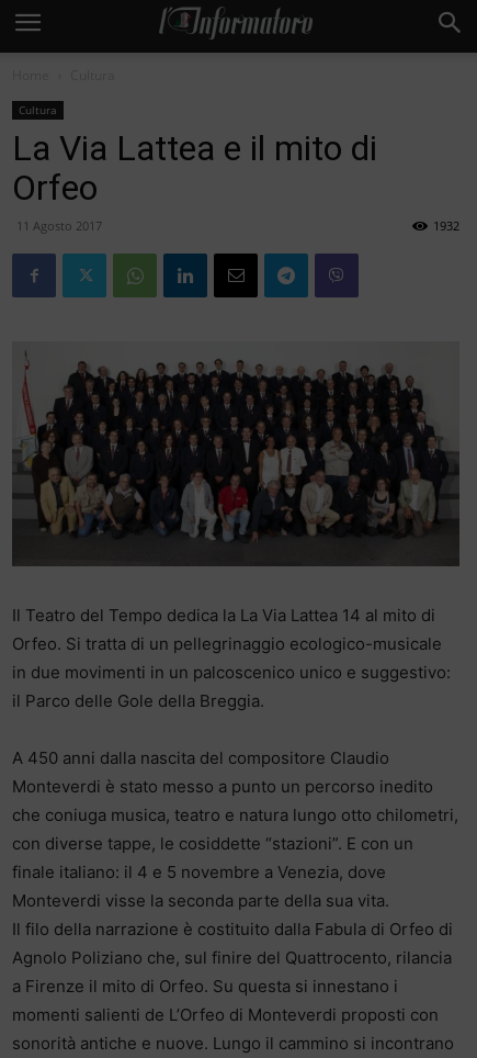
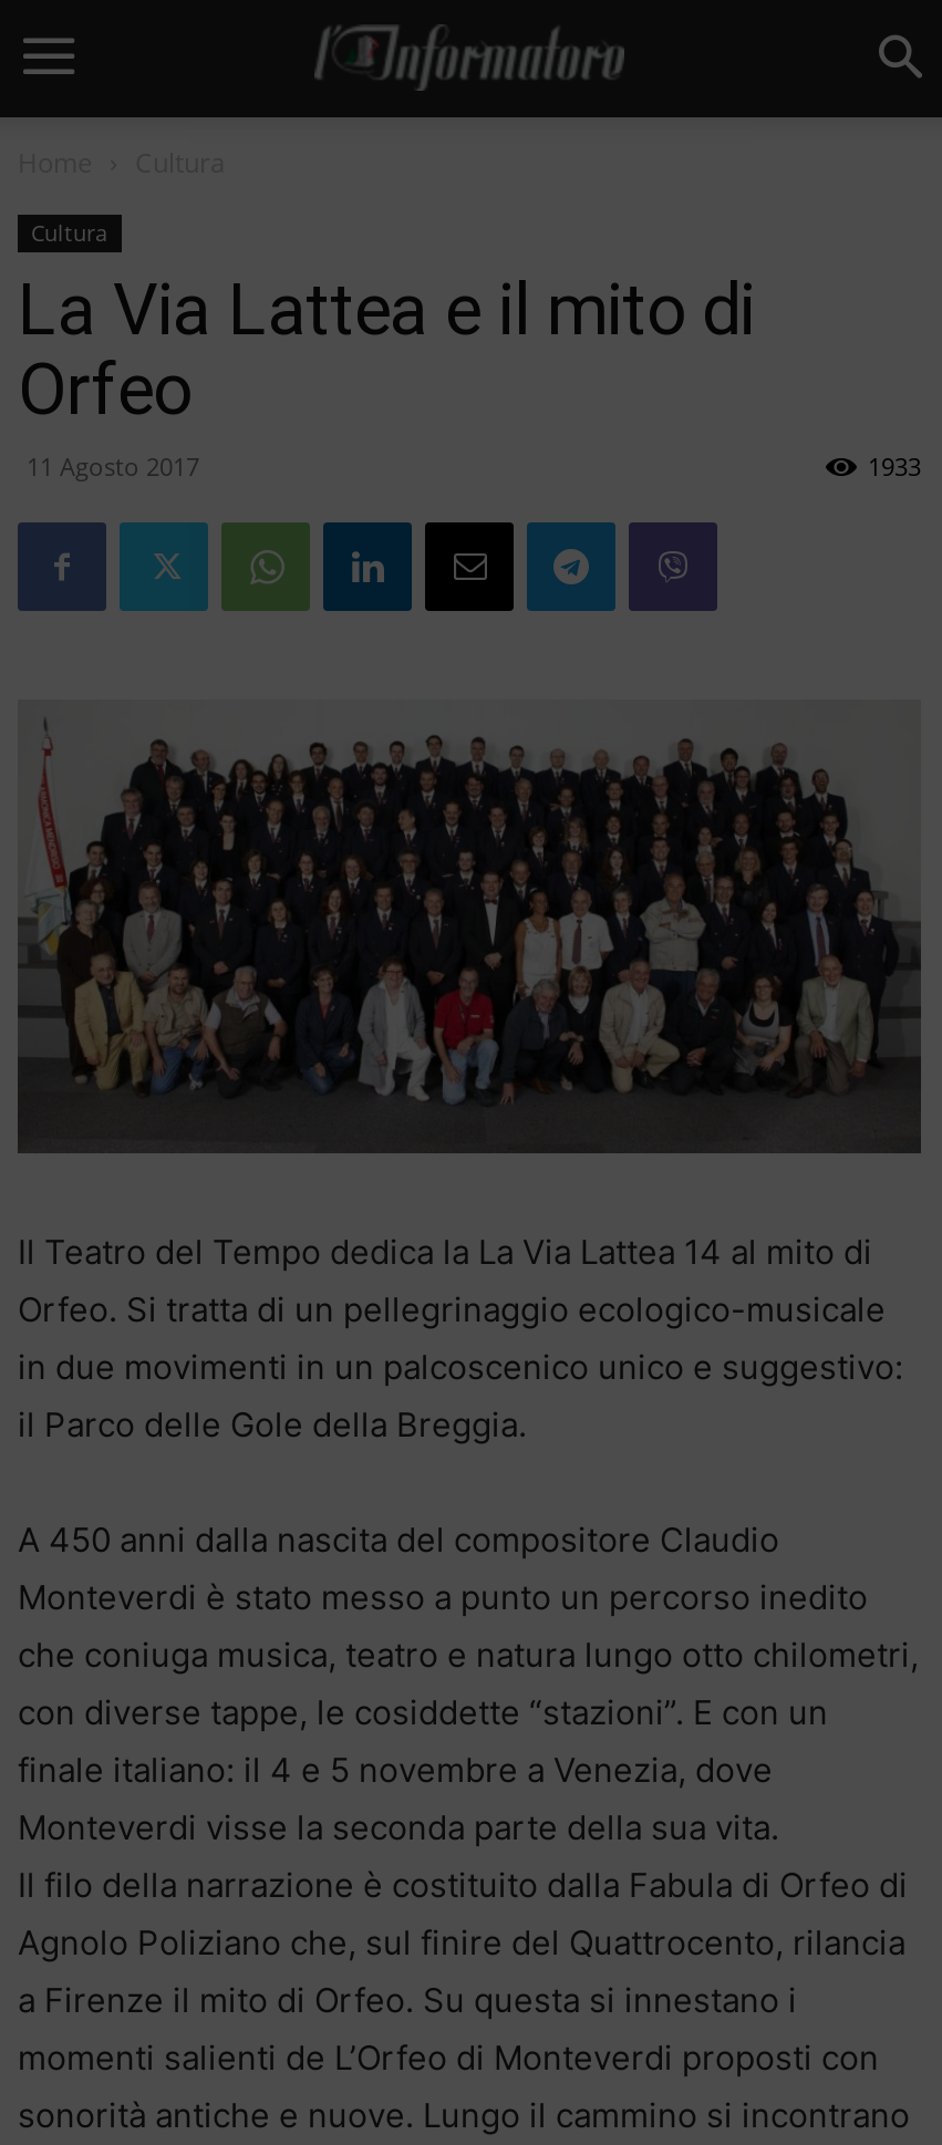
[433,217,459,234] 1932 -> [868,449,921,483] 1933

